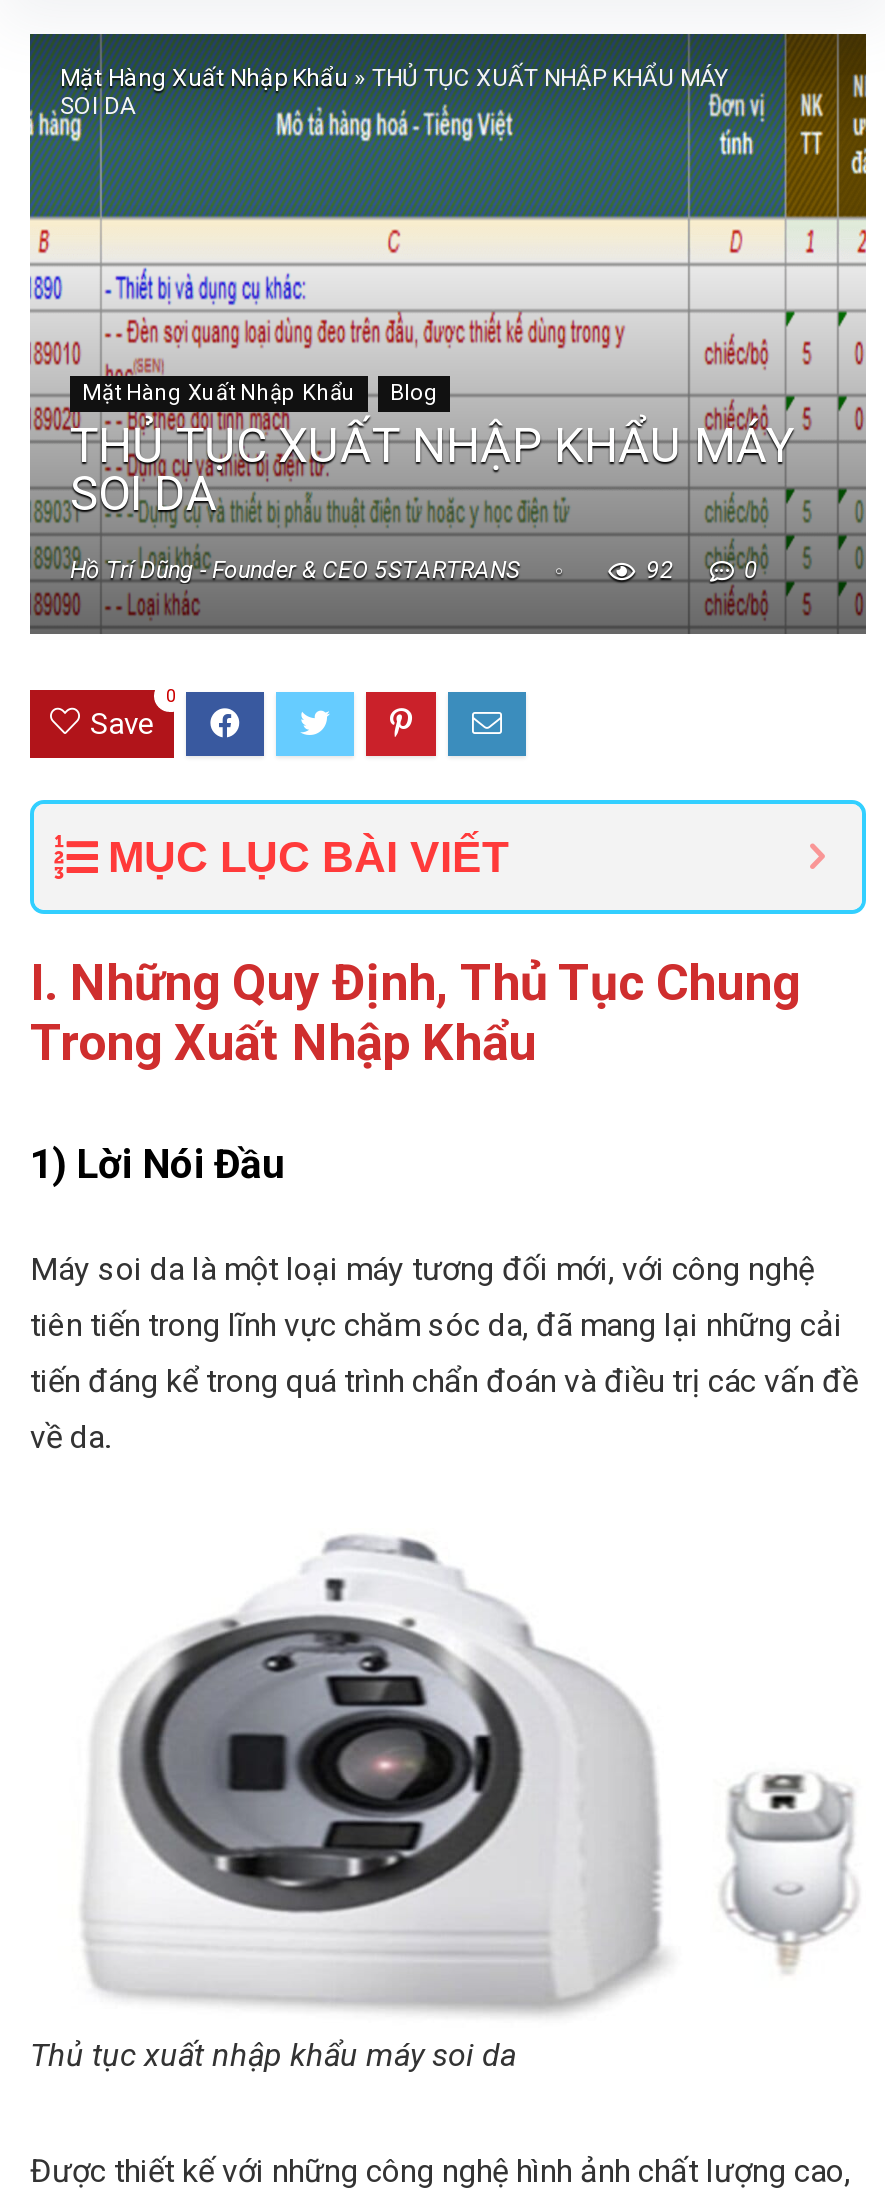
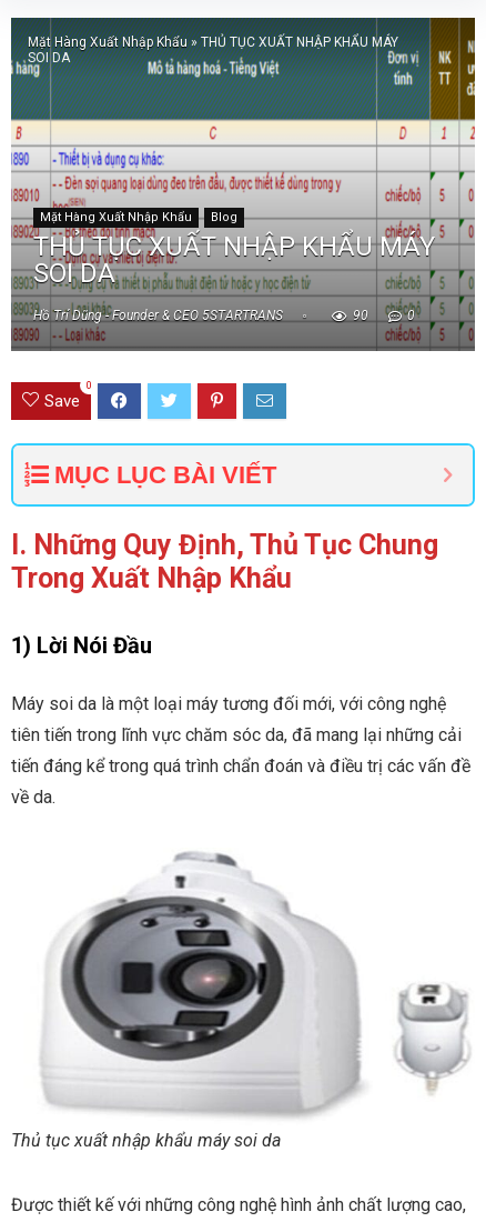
[646,556,674,584] 92 -> [353,308,368,323] 90

